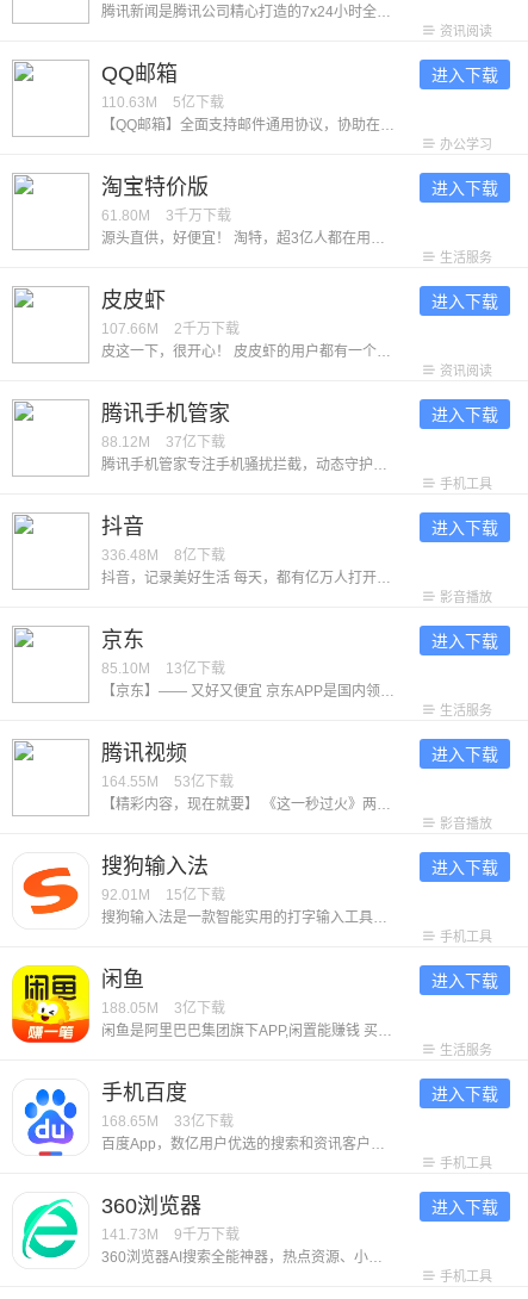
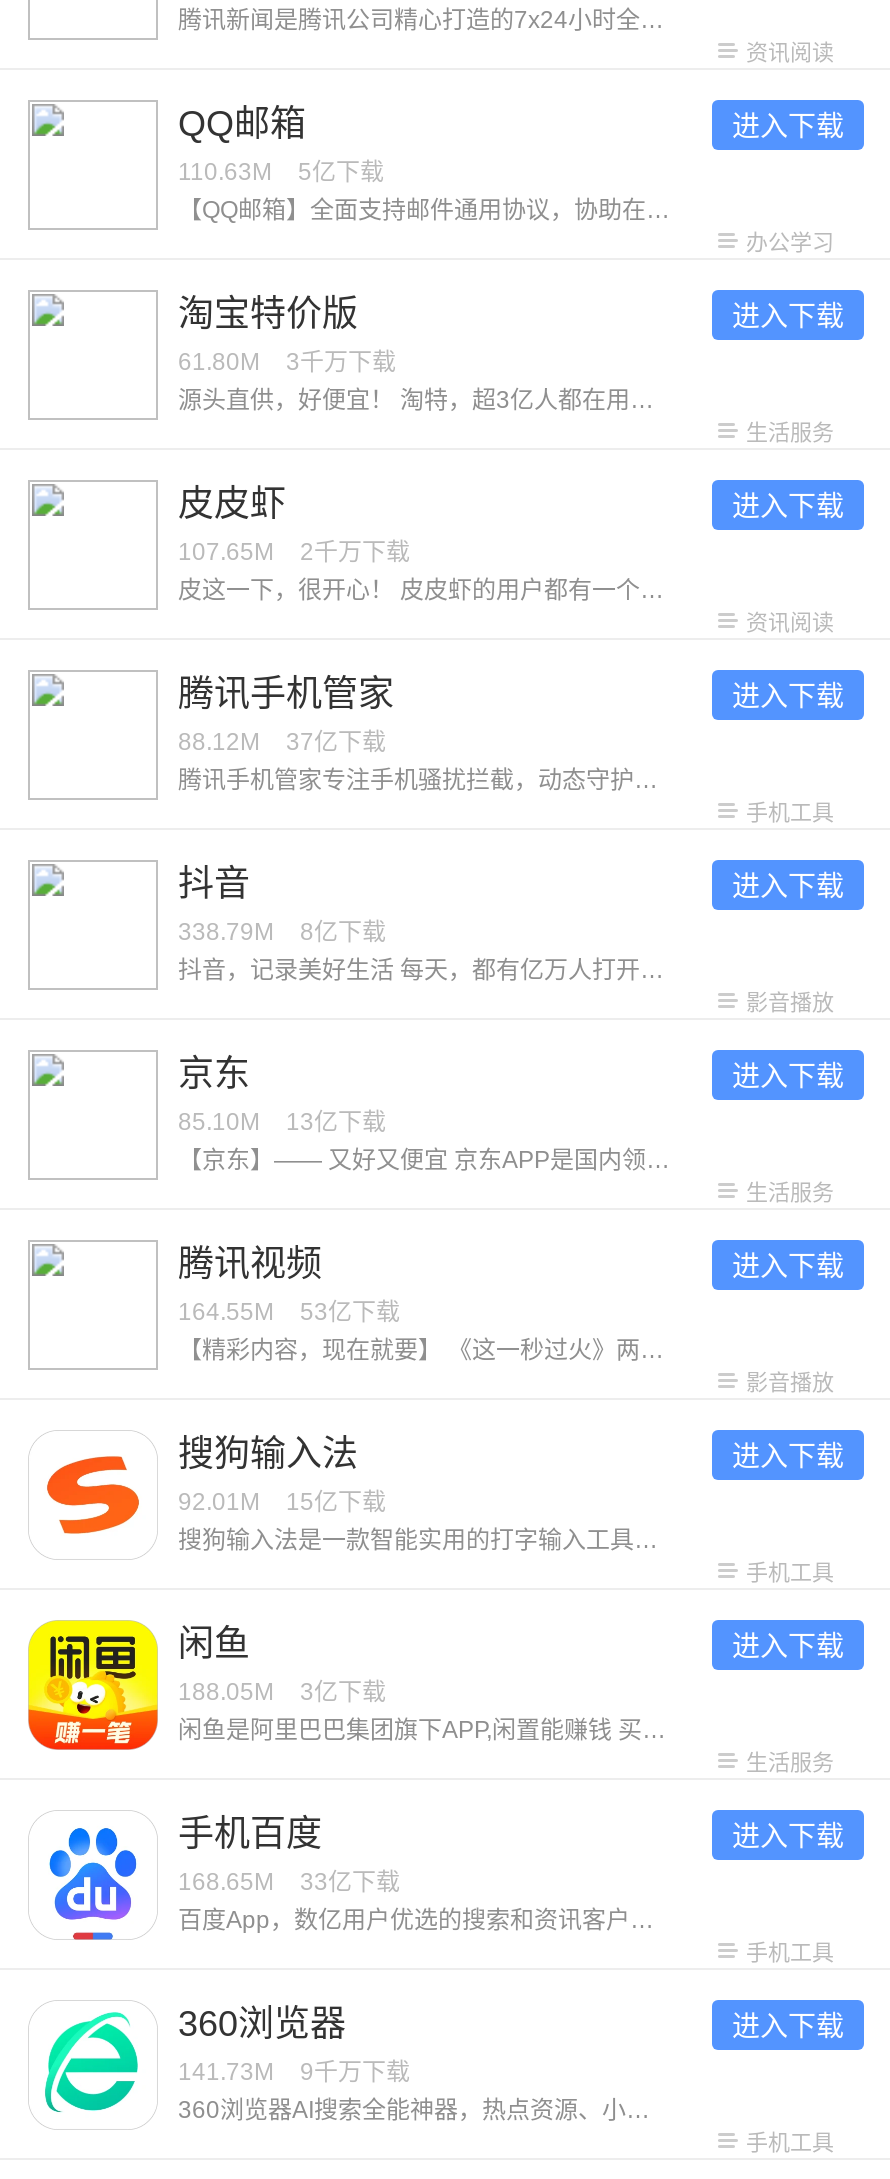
[101,321,240,337] 107.66M 2千万下载 -> [178,538,410,566] 107.65M 2千万下载
[101,547,225,564] 336.48M 8亿下载 -> [178,918,386,946] 338.79M 8亿下载

